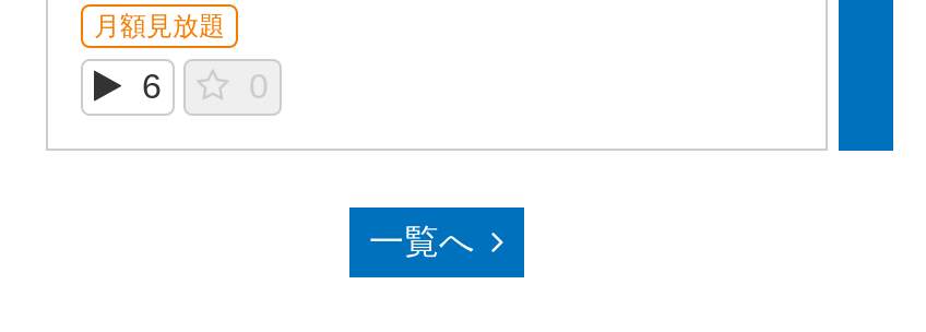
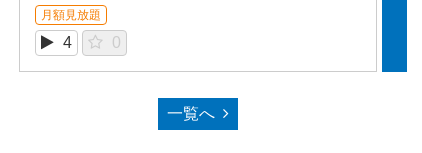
[142,69,162,106] 6 -> [63,34,72,51] 4

